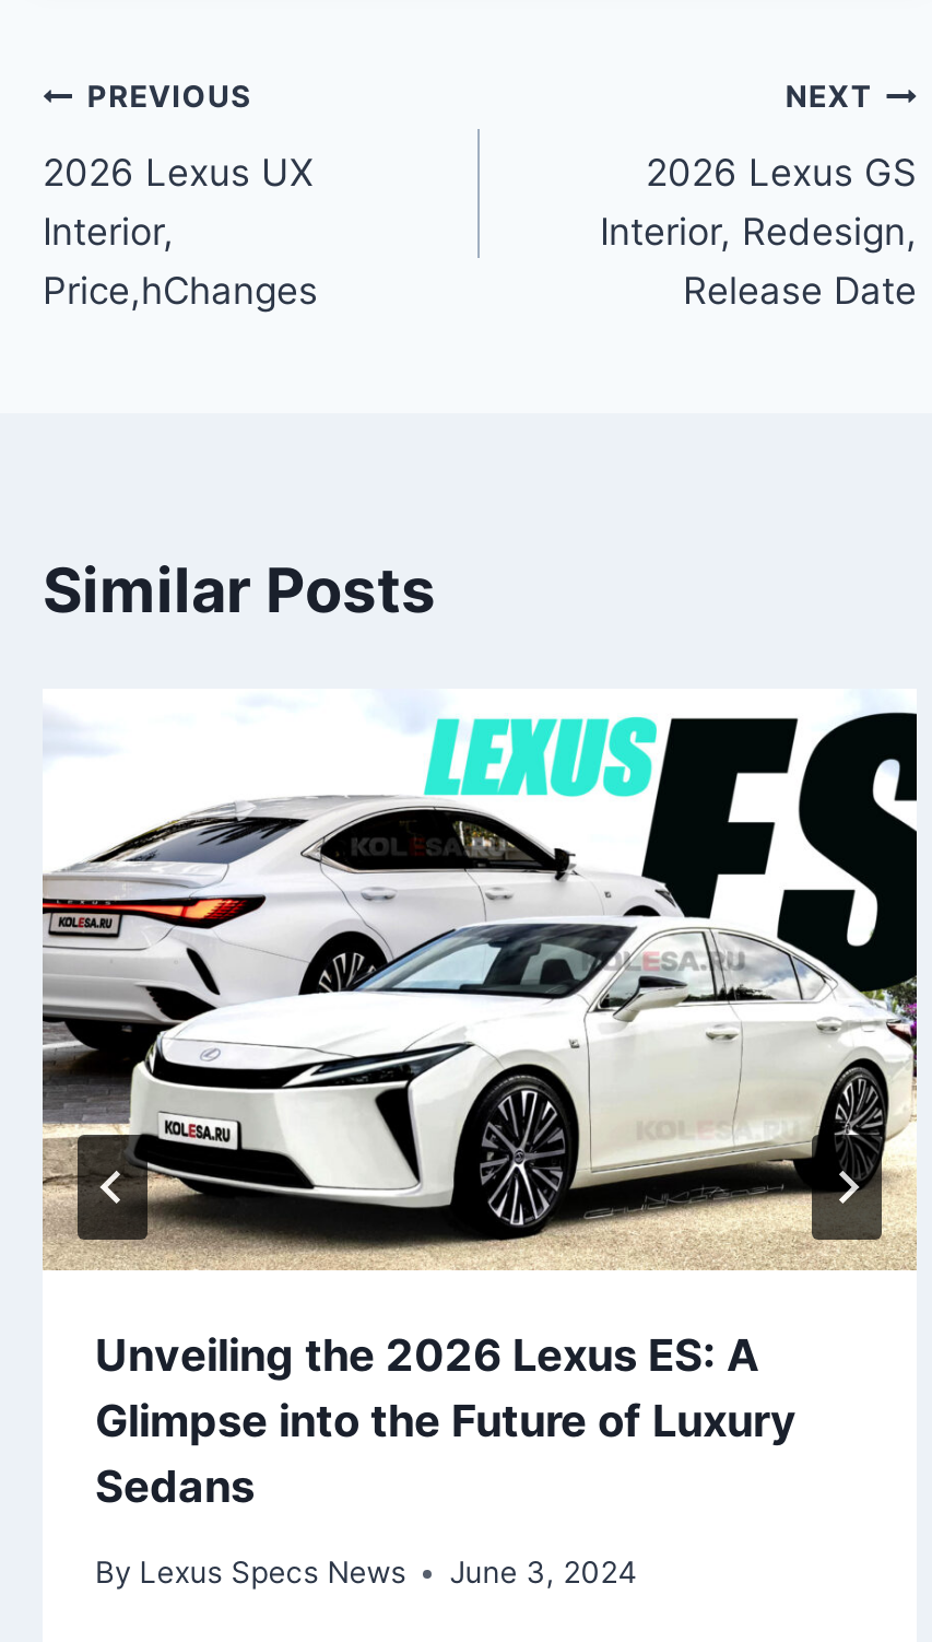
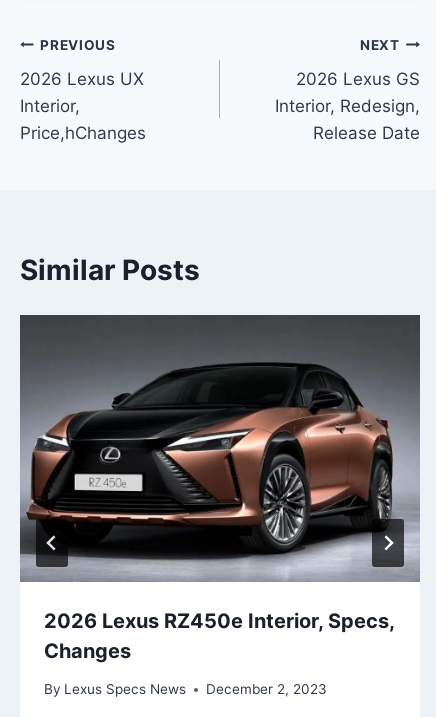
[43,709,917,1514] [image] | Unveiling the 2026 Lexus ES: A | Glimpse into the Future of Luxury | Sedans -> [19,314,420,663] [image] | 2026 Lexus RZ450e Interior, Specs, | Changes
[95,1554,637,1589] By Lexus Specs News June 3, 2024 -> [44,681,327,697] By Lexus Specs News December 2, 2023

